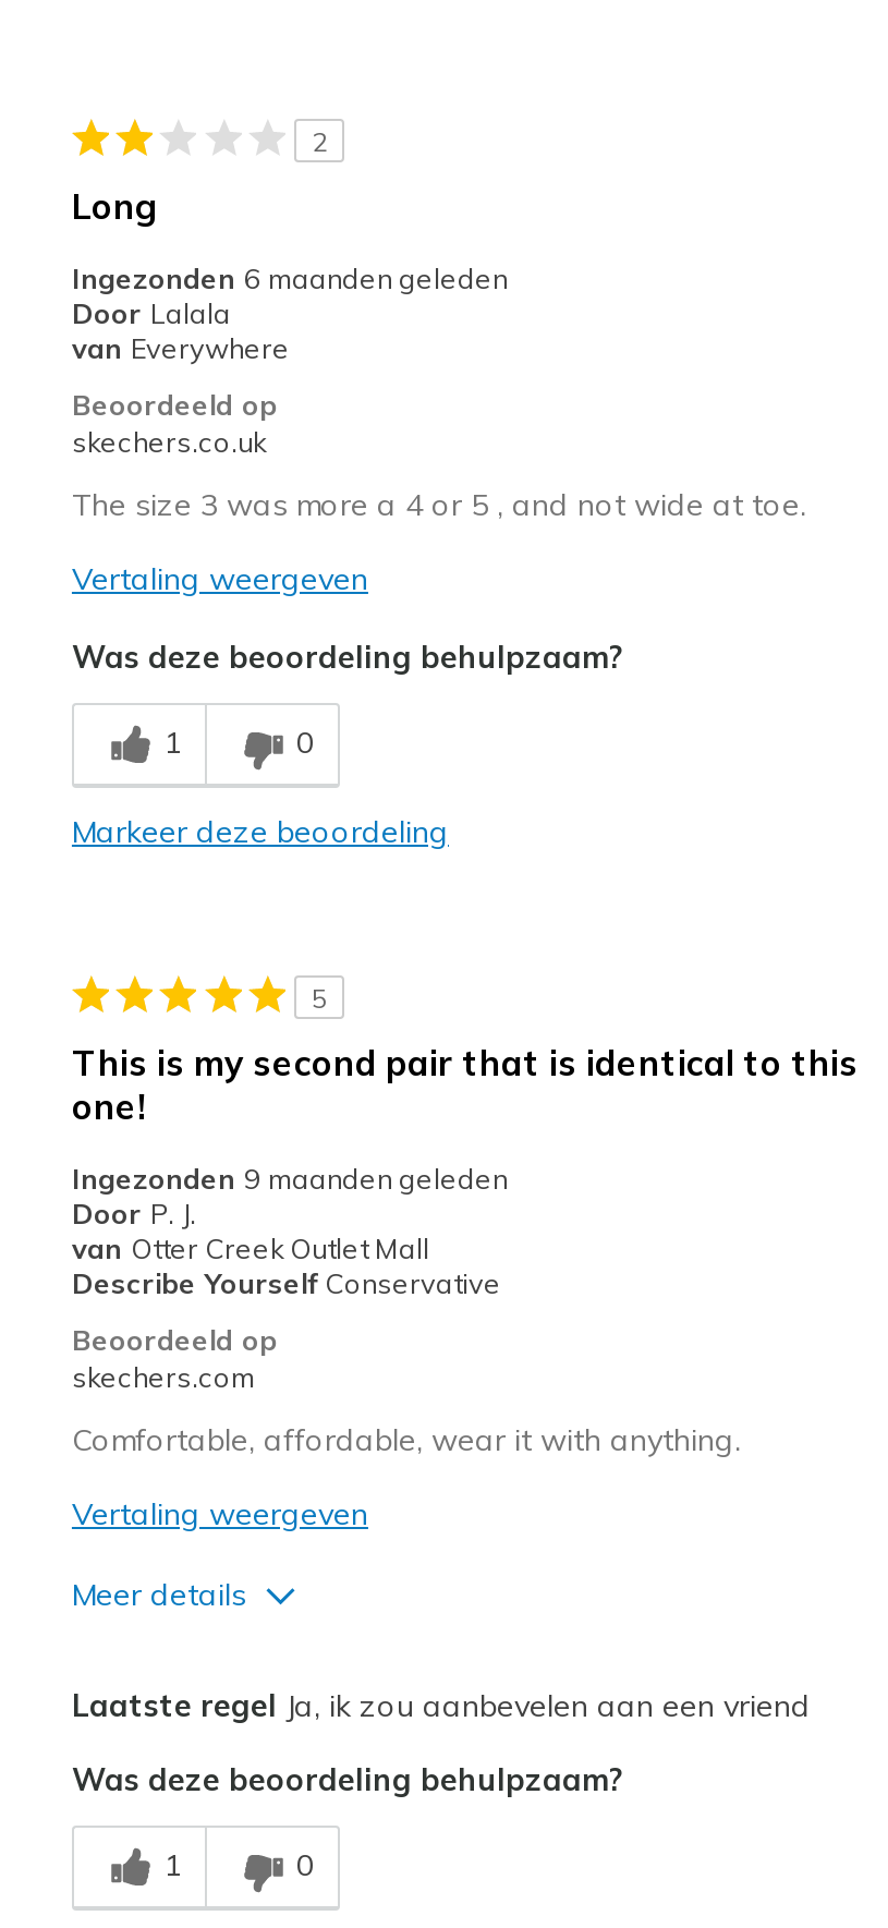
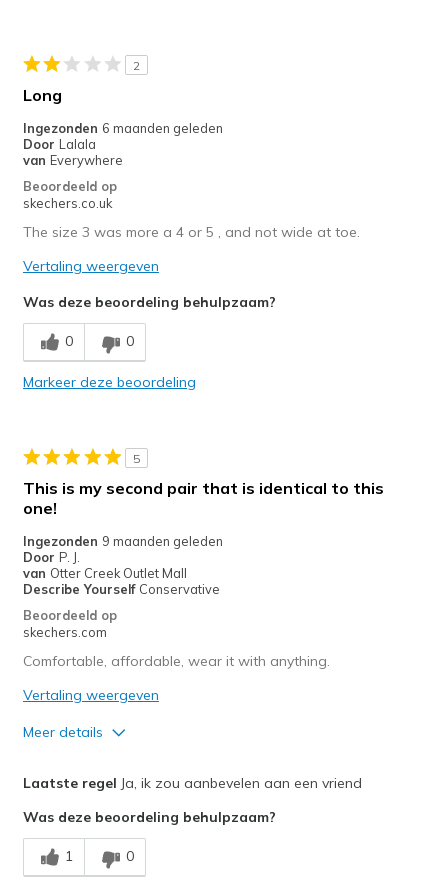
[163,722,181,761] 1 -> [65,332,73,350] 0

